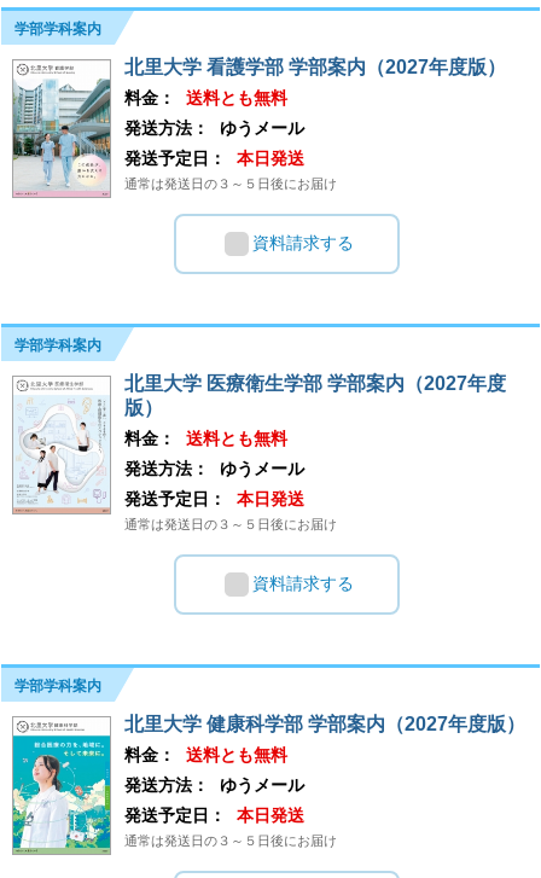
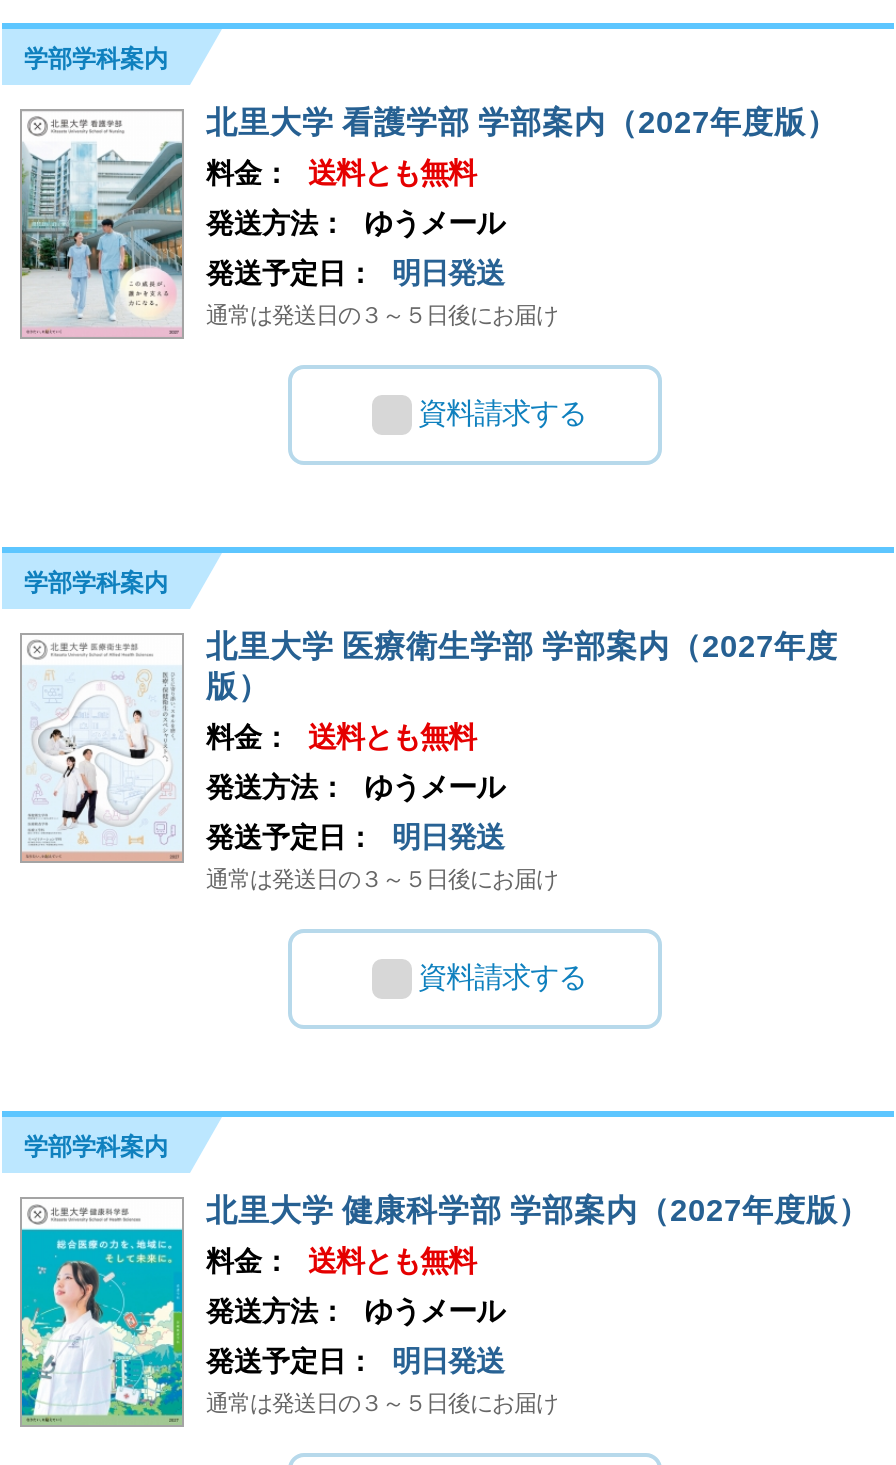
[124,148,304,167] 発送予定日： 本日発送 -> [206,256,504,288] 発送予定日： 明日発送
[124,489,304,508] 発送予定日： 本日発送 -> [206,820,504,852] 発送予定日： 明日発送
[124,805,304,824] 発送予定日： 本日発送 -> [206,1344,504,1376] 発送予定日： 明日発送

